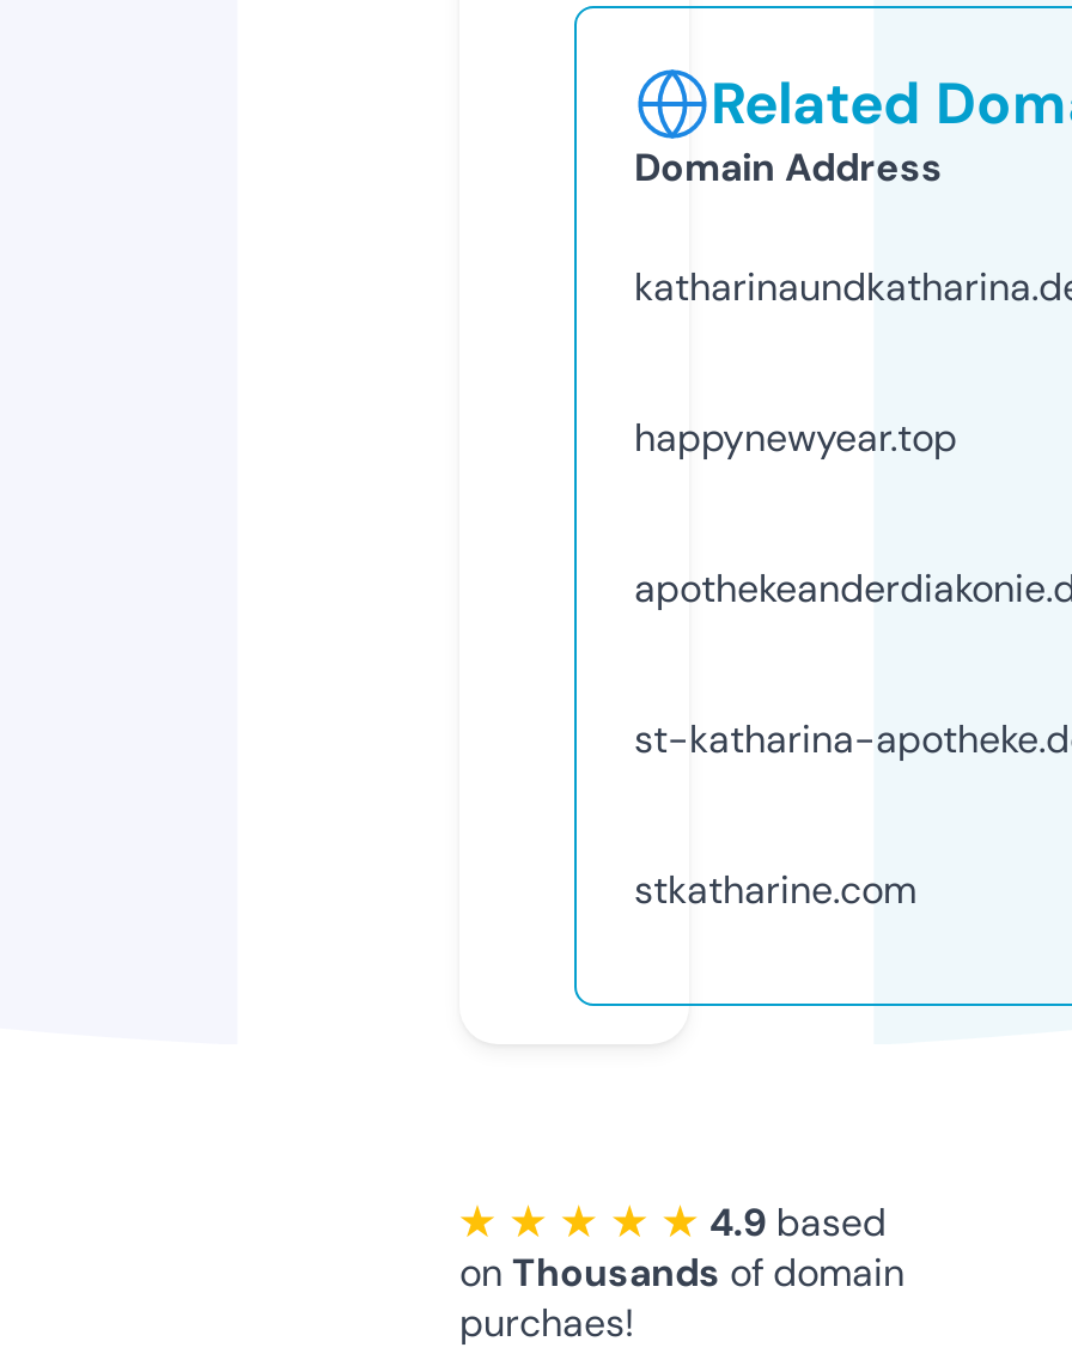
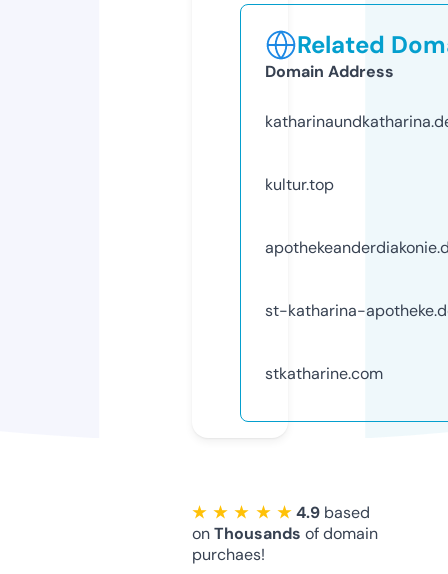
[634,412,957,462] happynewyear.top -> [265,174,334,195] kultur.top

